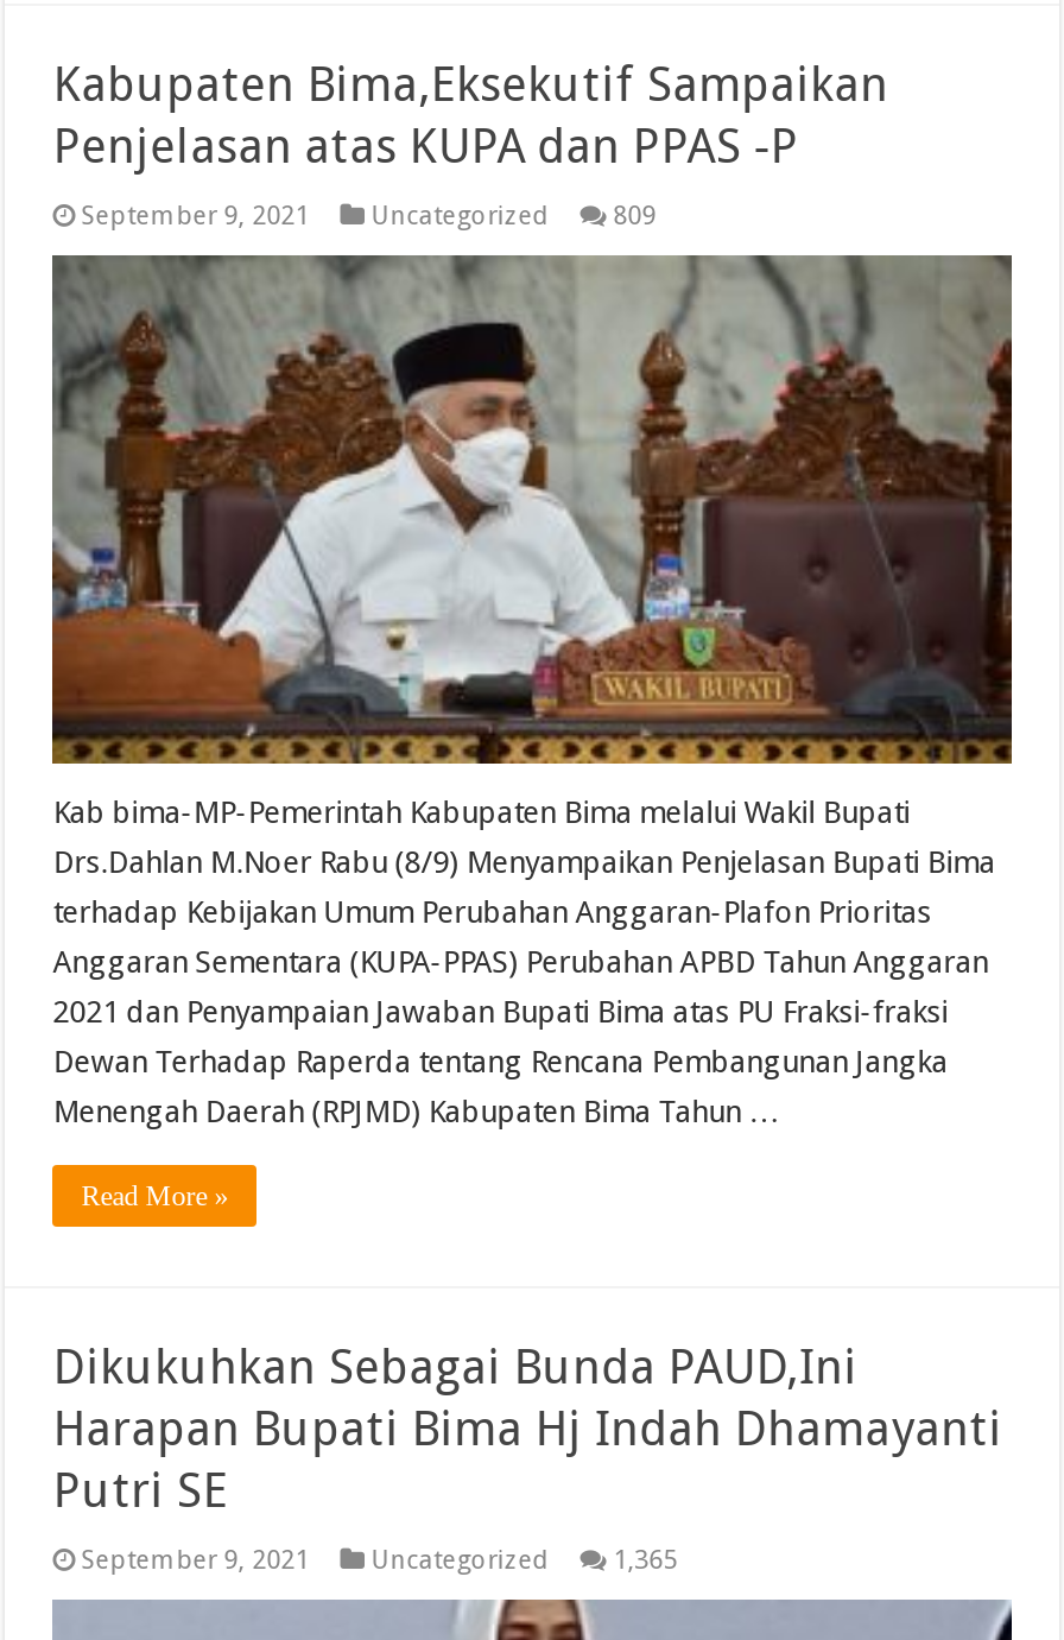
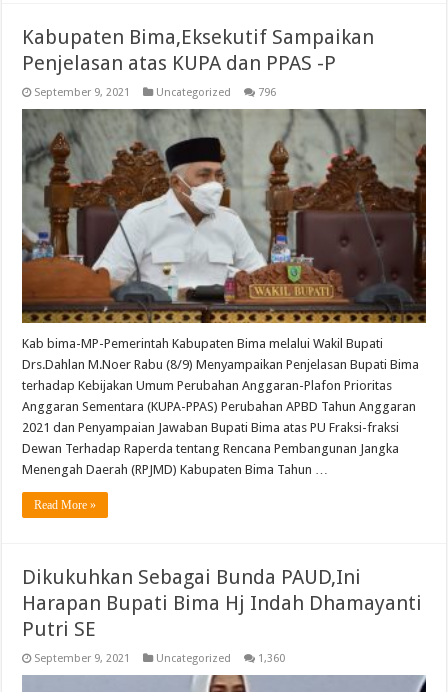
[613,200,656,230] 809 -> [258,85,276,98] 796
[613,1546,677,1577] 1,365 -> [258,652,285,665] 1,360

